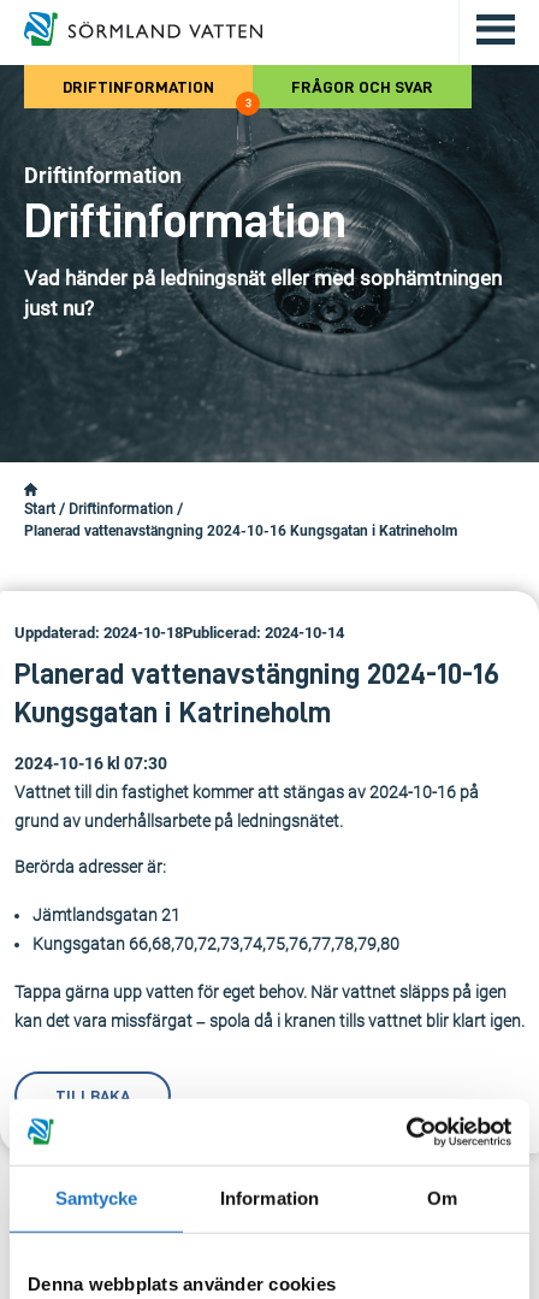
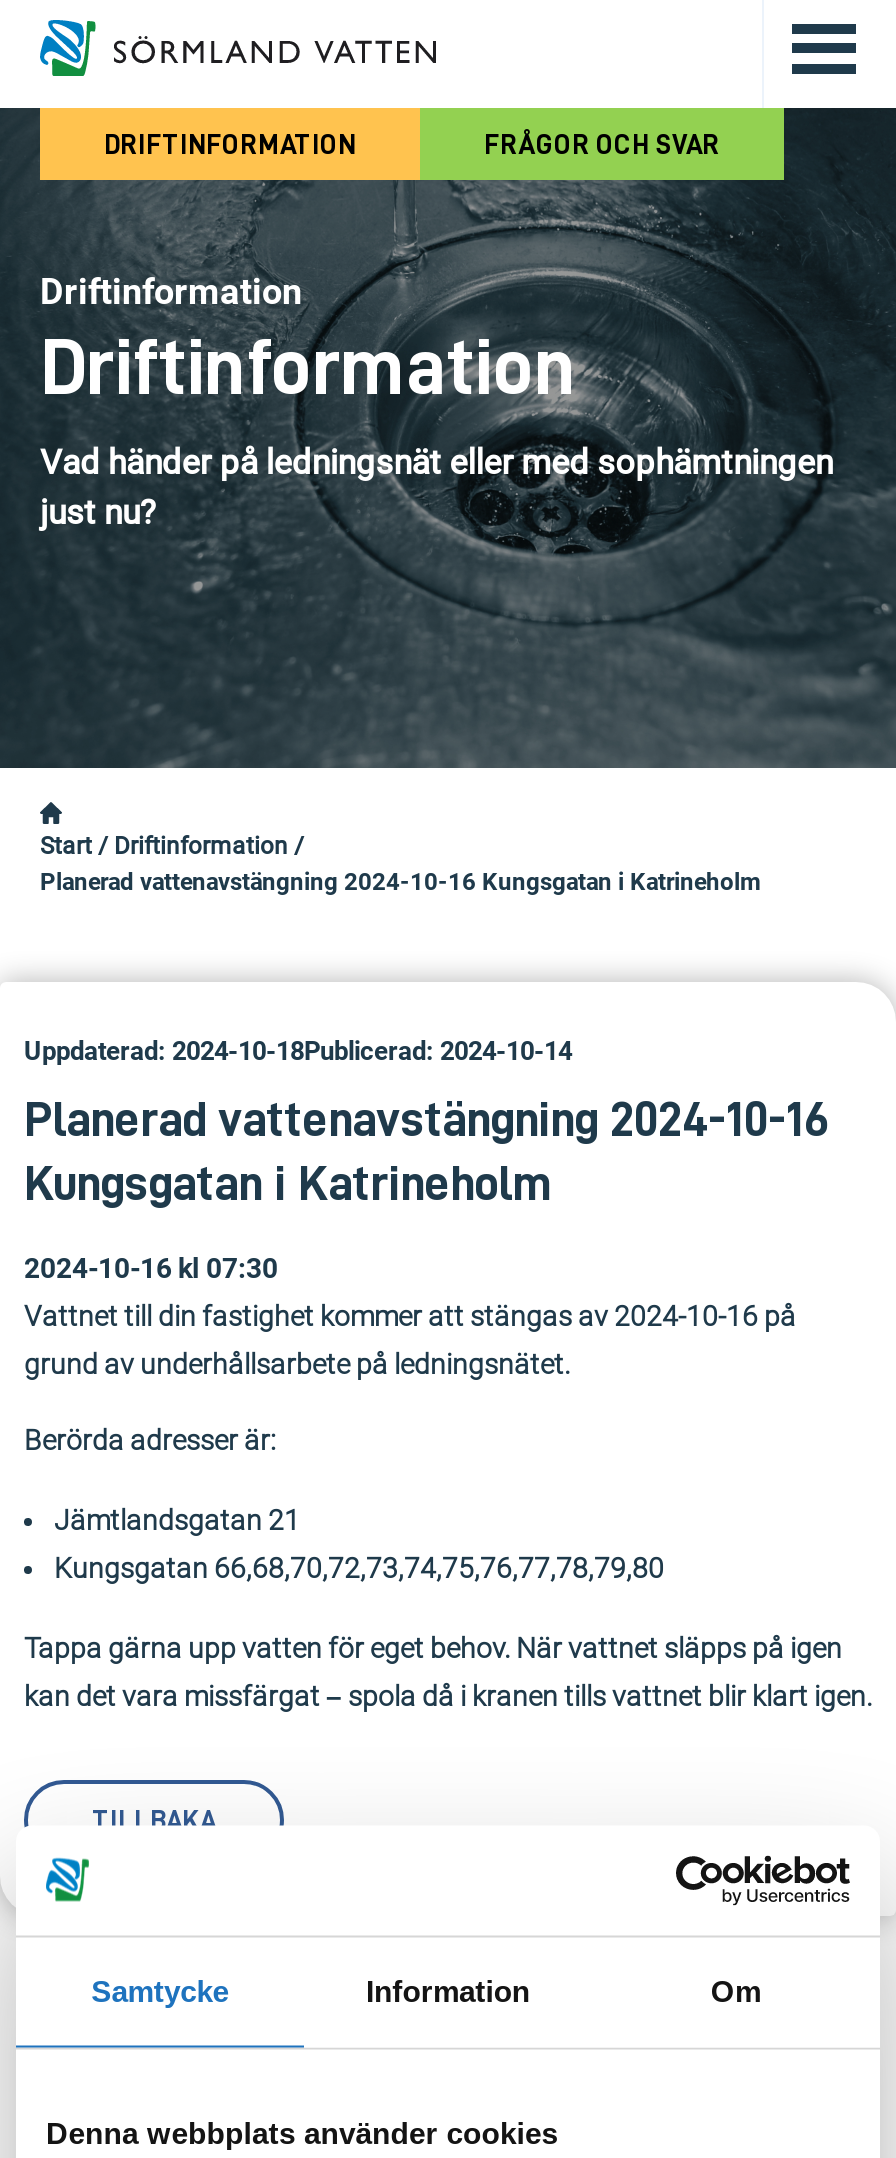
[245,97,251,109] 3 -> none

